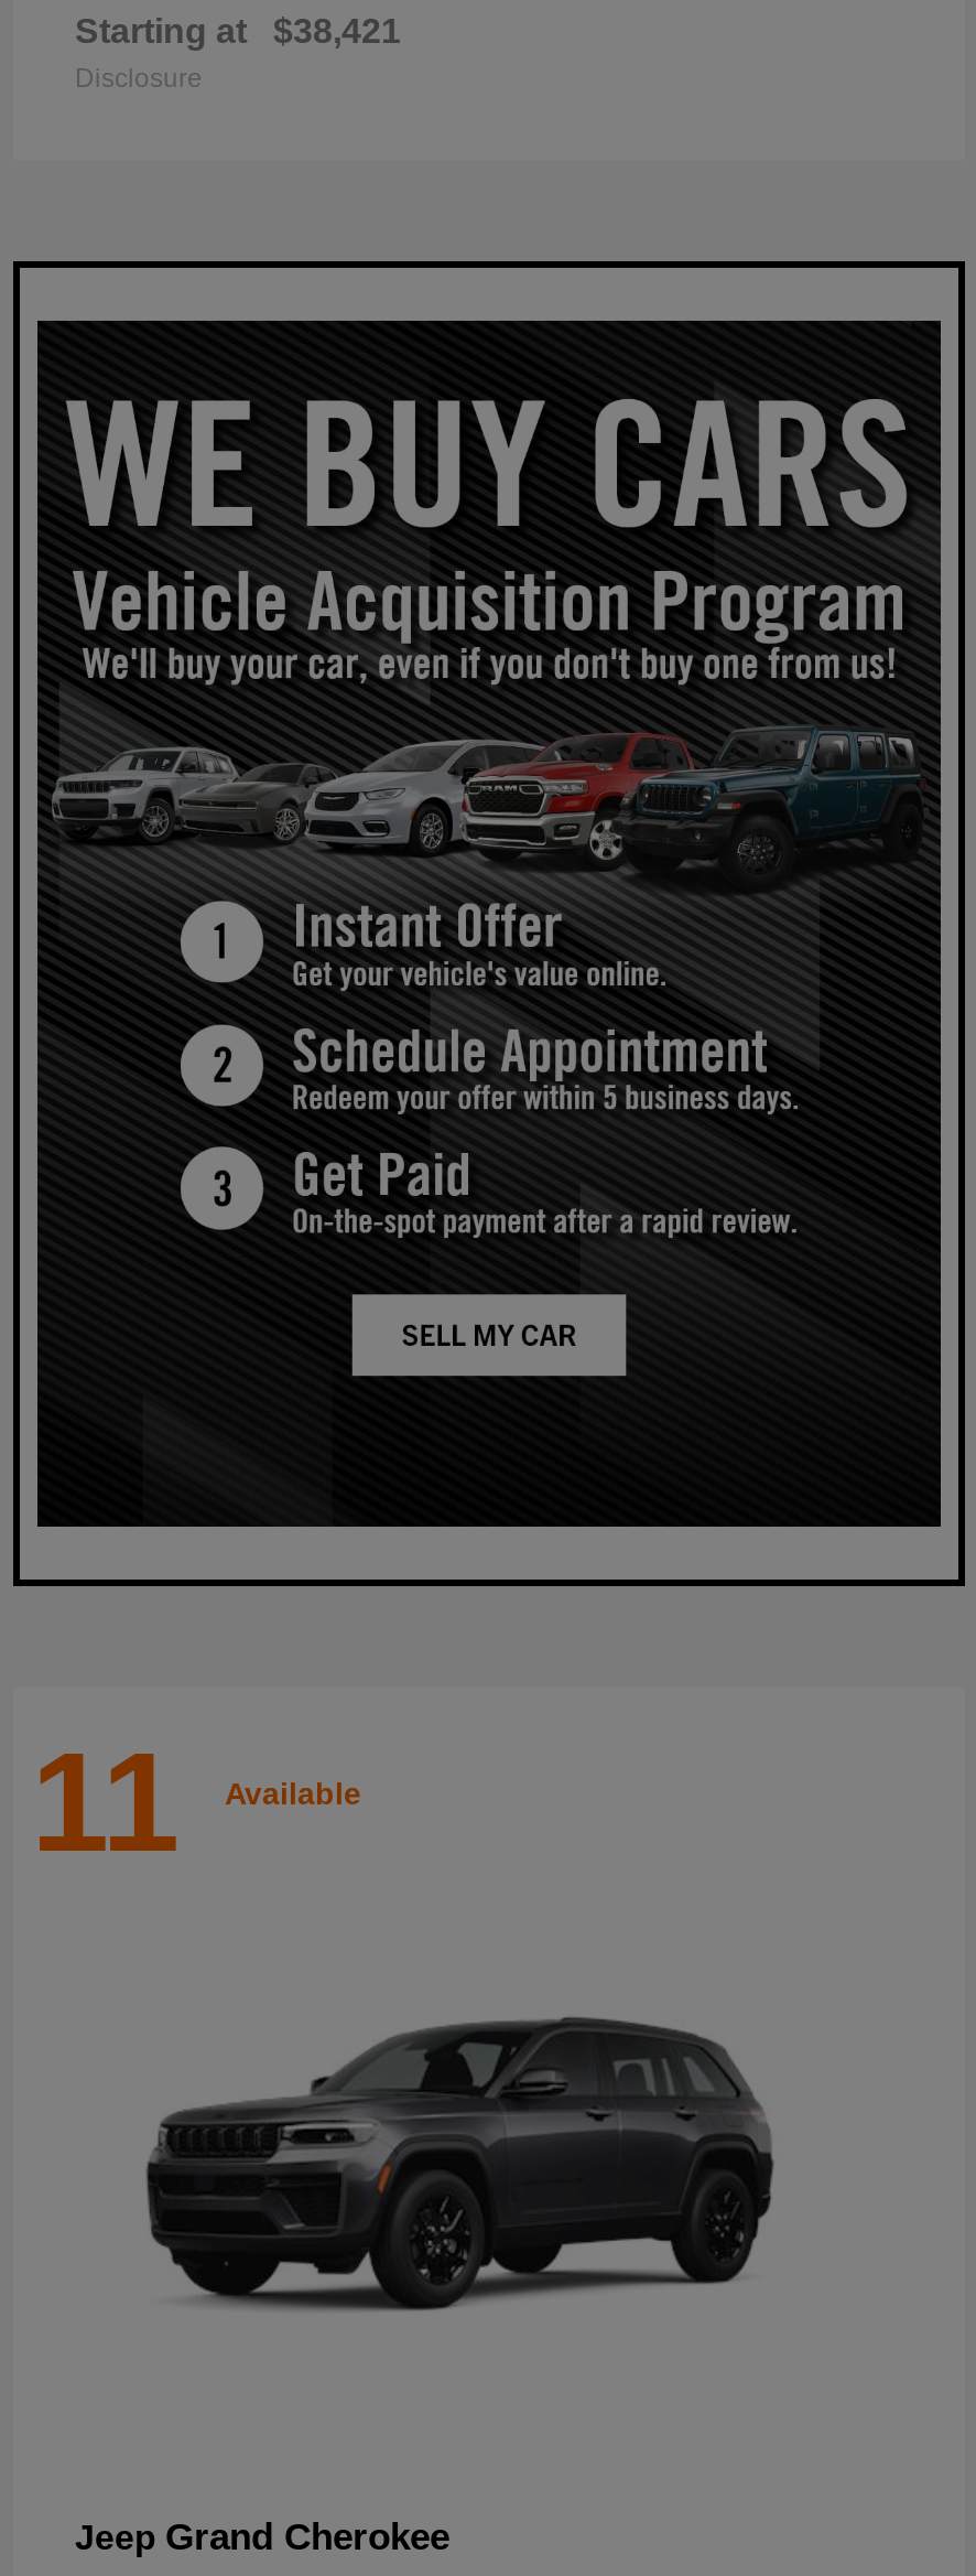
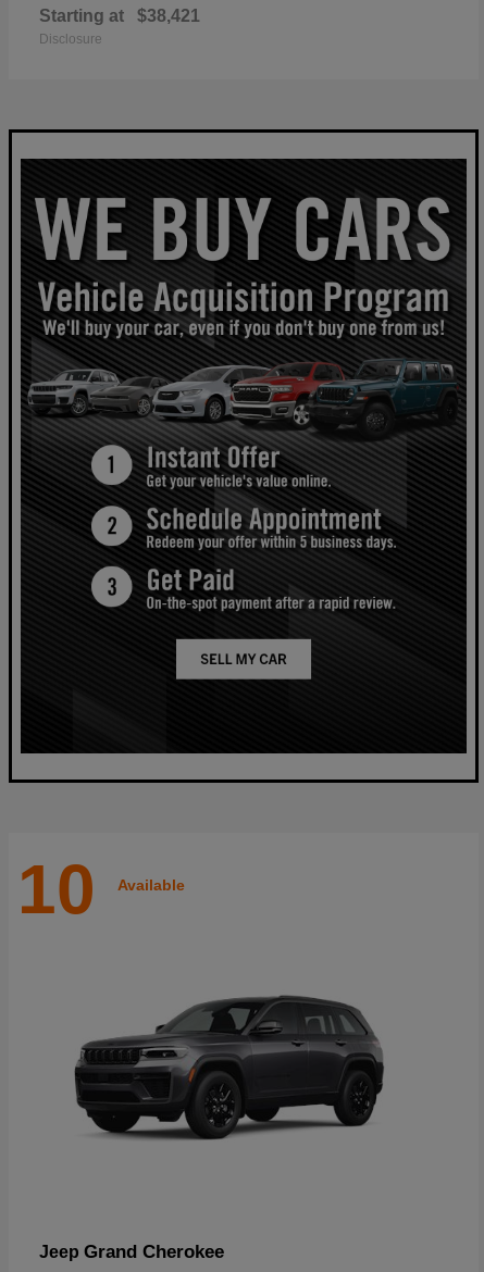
[31,1723,361,1882] 11 Available -> [17,850,185,929] 10 Available

